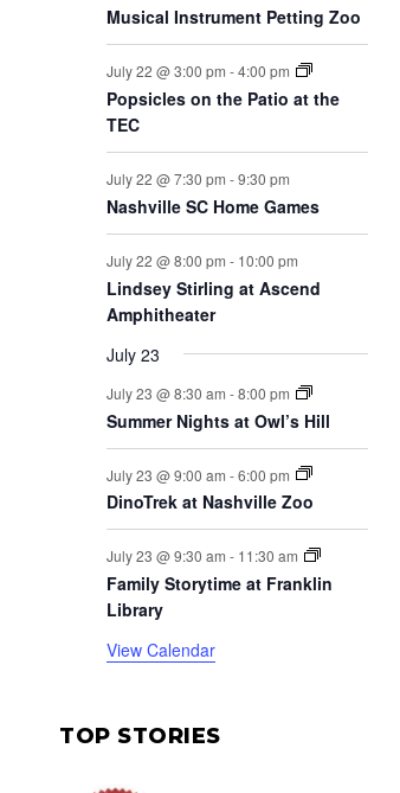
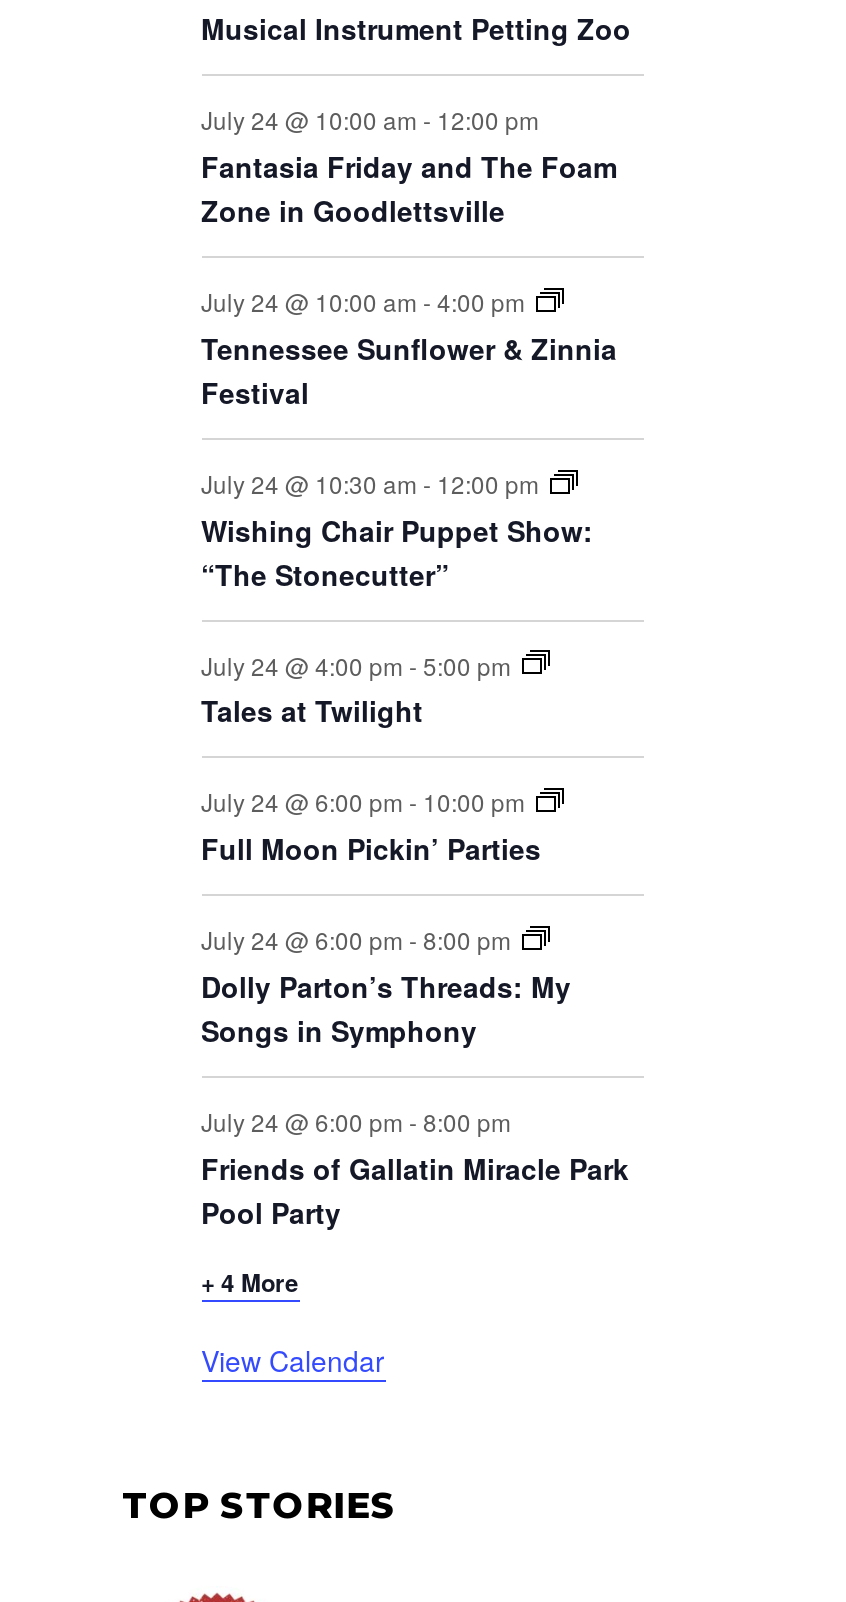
[106,60,339,621] July 22 @ 3:00 pm - 4:00 pm | Popsicles on the Patio at the | TEC | July 22 @ 7:30 pm - 9:30 pm | Nashville SC Home Games | July 22 @ 8:00 pm - 10:00 pm | Lindsey Stirling at Ascend | Amphitheater | July 23 | July 23 @ 8:30 am - 8:00 pm | Summer Nights at Owl’s Hill | July 23 @ 9:00 am - 6:00 pm | DinoTrek at Nashville Zoo | July 23 @ 9:30 am - 11:30 am | Family Storytime at Franklin | Library -> [201,102,629,1300] July 24 @ 10:00 am - 12:00 pm | Fantasia Friday and The Foam | Zone in Goodlettsville | July 24 @ 10:00 am - 4:00 pm | Tennessee Sunflower & Zinnia | Festival | July 24 @ 10:30 am - 12:00 pm | Wishing Chair Puppet Show: | “The Stonecutter” | July 24 @ 4:00 pm - 5:00 pm | Tales at Twilight | July 24 @ 6:00 pm - 10:00 pm | Full Moon Pickin’ Parties | July 24 @ 6:00 pm - 8:00 pm | Dolly Parton’s Threads: My | Songs in Symphony | July 24 @ 6:00 pm - 8:00 pm | Friends of Gallatin Miracle Park | Pool Party | + 4 More

